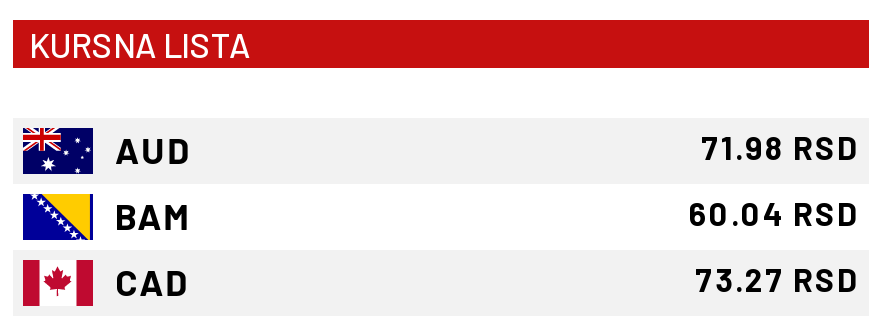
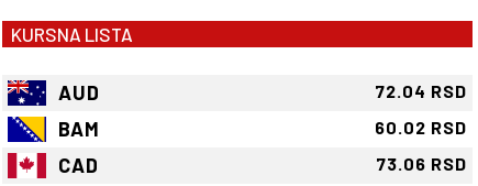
[701,128,859,166] 71.98 RSD -> [375,80,467,101] 72.04 RSD
[689,194,859,232] 60.04 RSD -> [375,116,467,137] 60.02 RSD
[695,260,859,298] 73.27 RSD -> [376,153,467,174] 73.06 RSD

